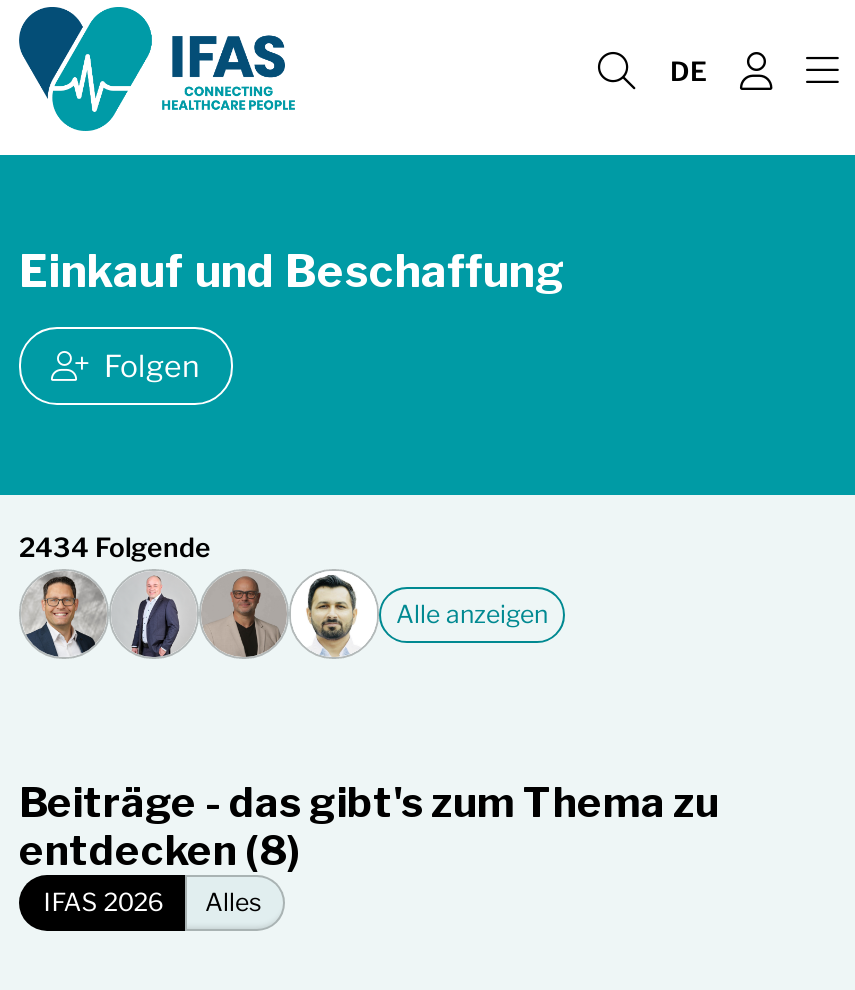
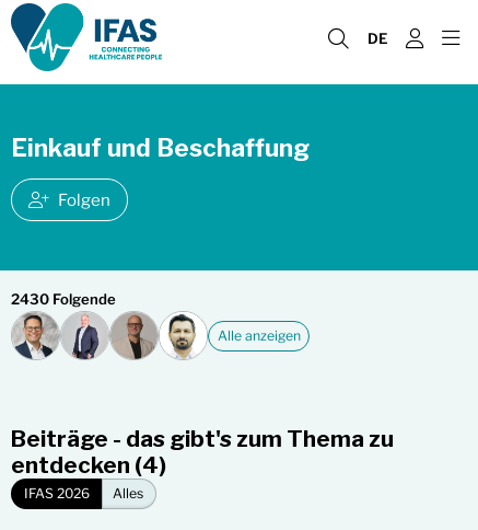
[19,531,211,563] 2434 Folgende -> [11,290,116,308] 2430 Folgende
[19,825,301,875] entdecken (8) -> [11,451,166,479] entdecken (4)

